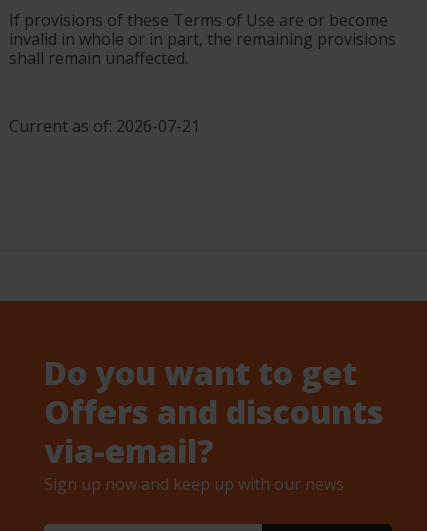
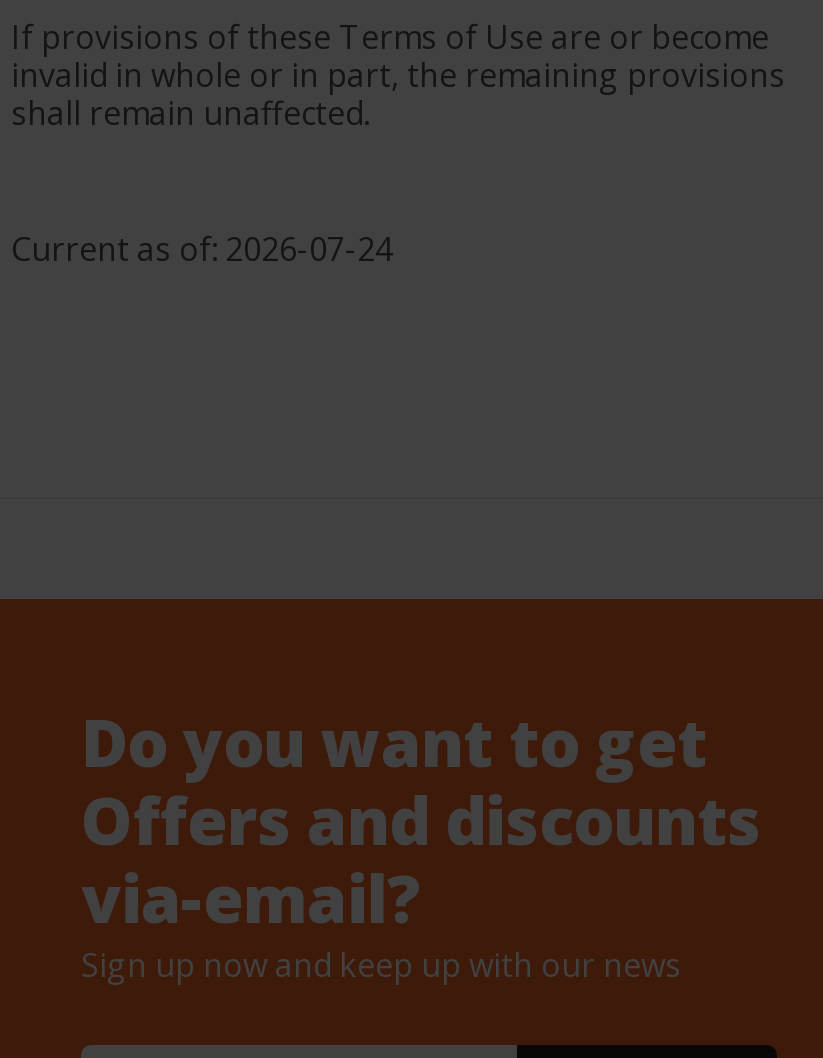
[9,115,200,137] Current as of: 2026-07-21 -> [11,227,393,271] Current as of: 2026-07-24

